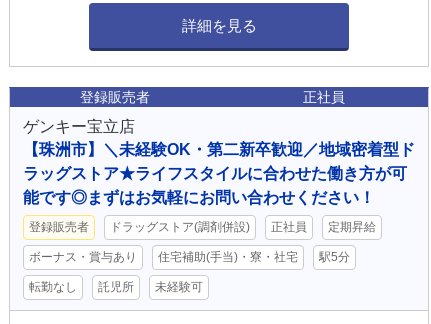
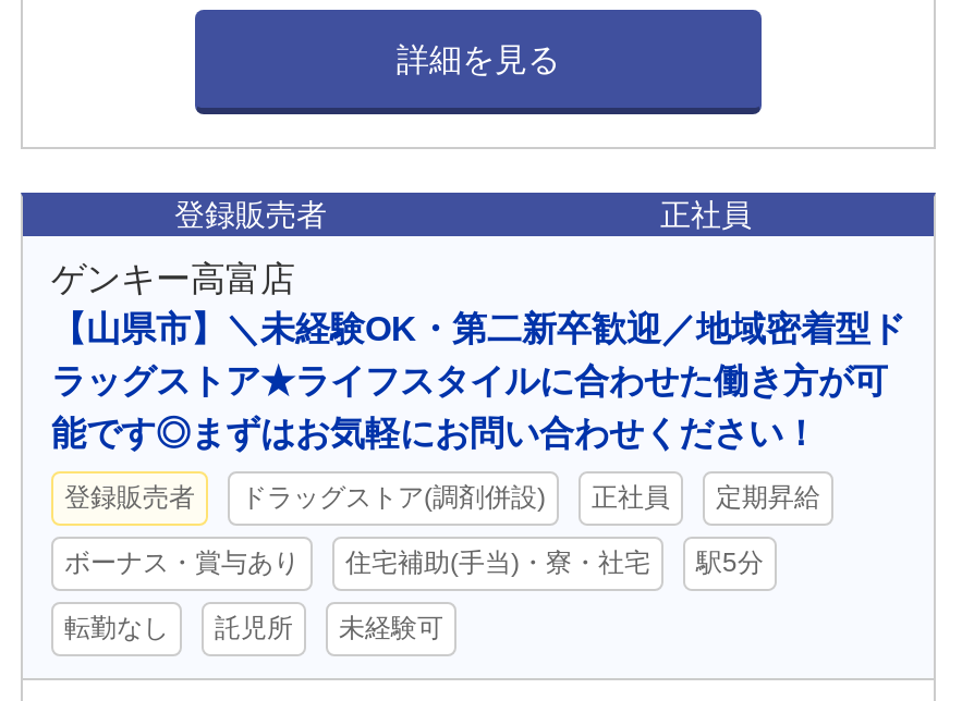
[23,118,135,135] ゲンキー宝立店 -> [51,260,295,297] ゲンキー高富店
[23,141,415,158] 【珠洲市】＼未経験OK・第二新卒歓迎／地域密着型ド -> [51,310,905,347] 【山県市】＼未経験OK・第二新卒歓迎／地域密着型ド

